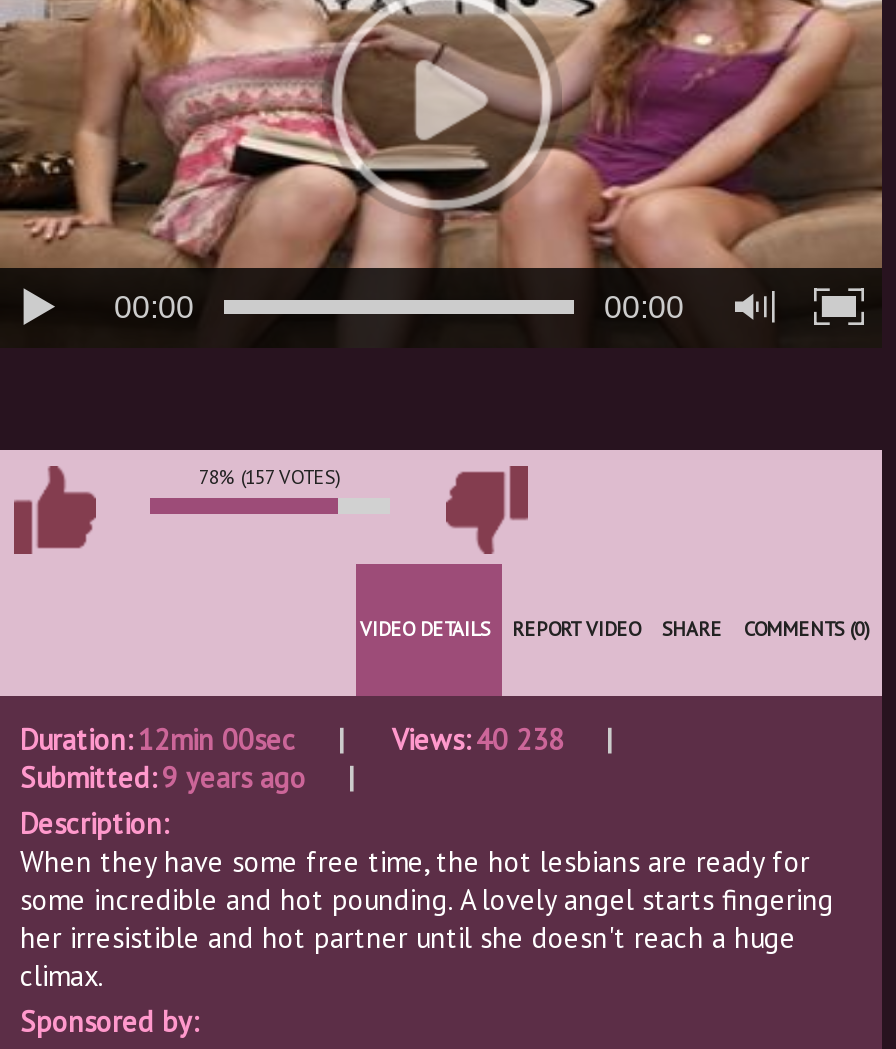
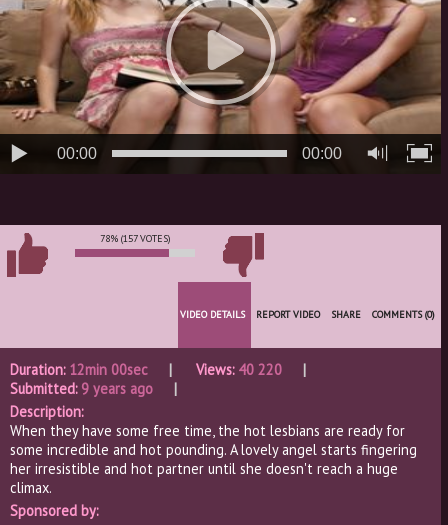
[392,720,564,758] Views: 40 238 -> [196,360,282,379] Views: 40 220

